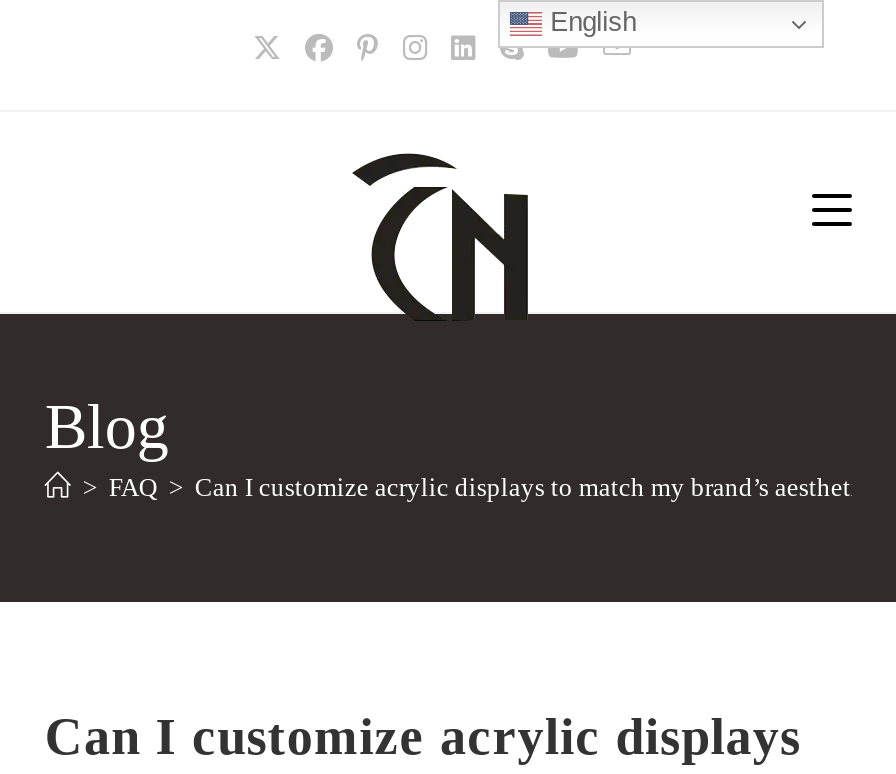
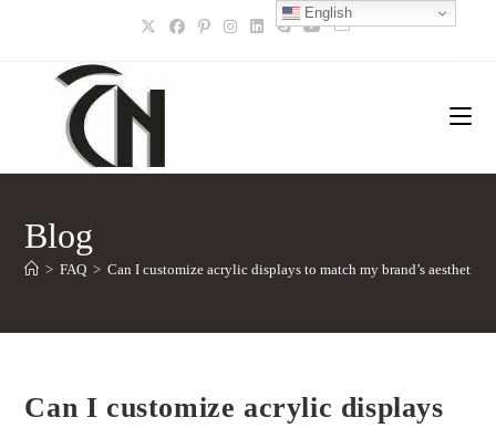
none -> [54,63,166,168] [image]
[352,152,530,316] [image] -> none

